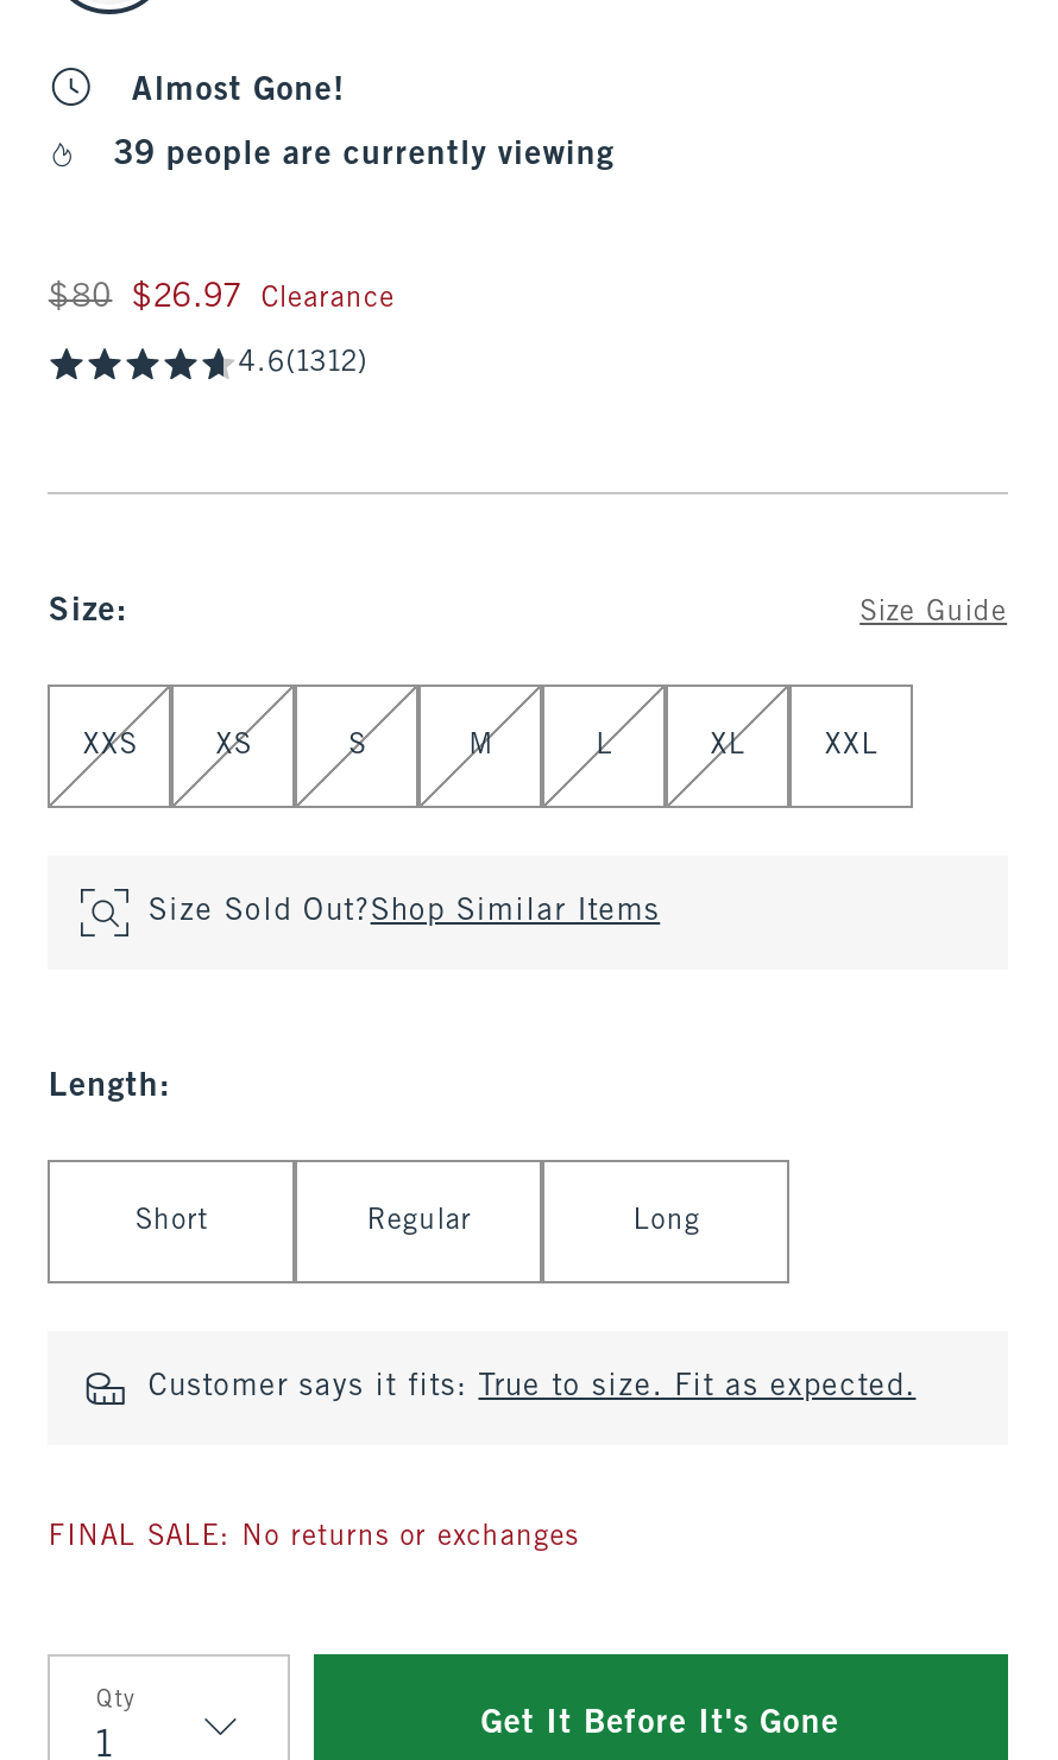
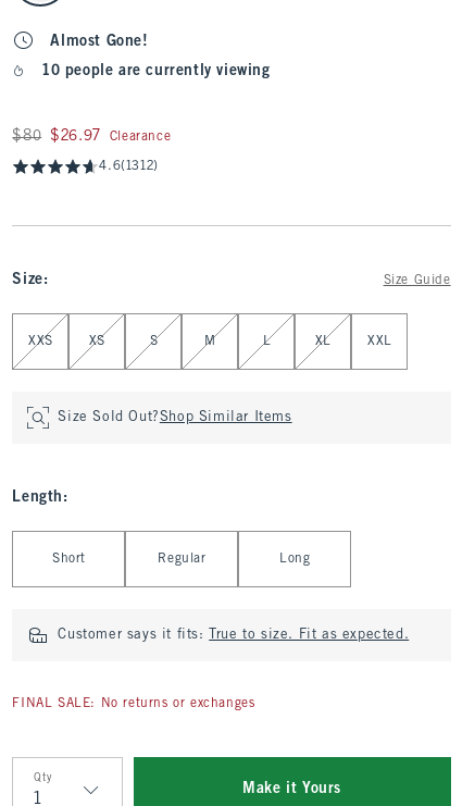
[114,140,615,171] 39 people are currently viewing -> [42,64,270,78] 10 people are currently viewing
[481,1709,840,1740] Get It Before It's Gone -> [243,782,341,796] Make it Yours

